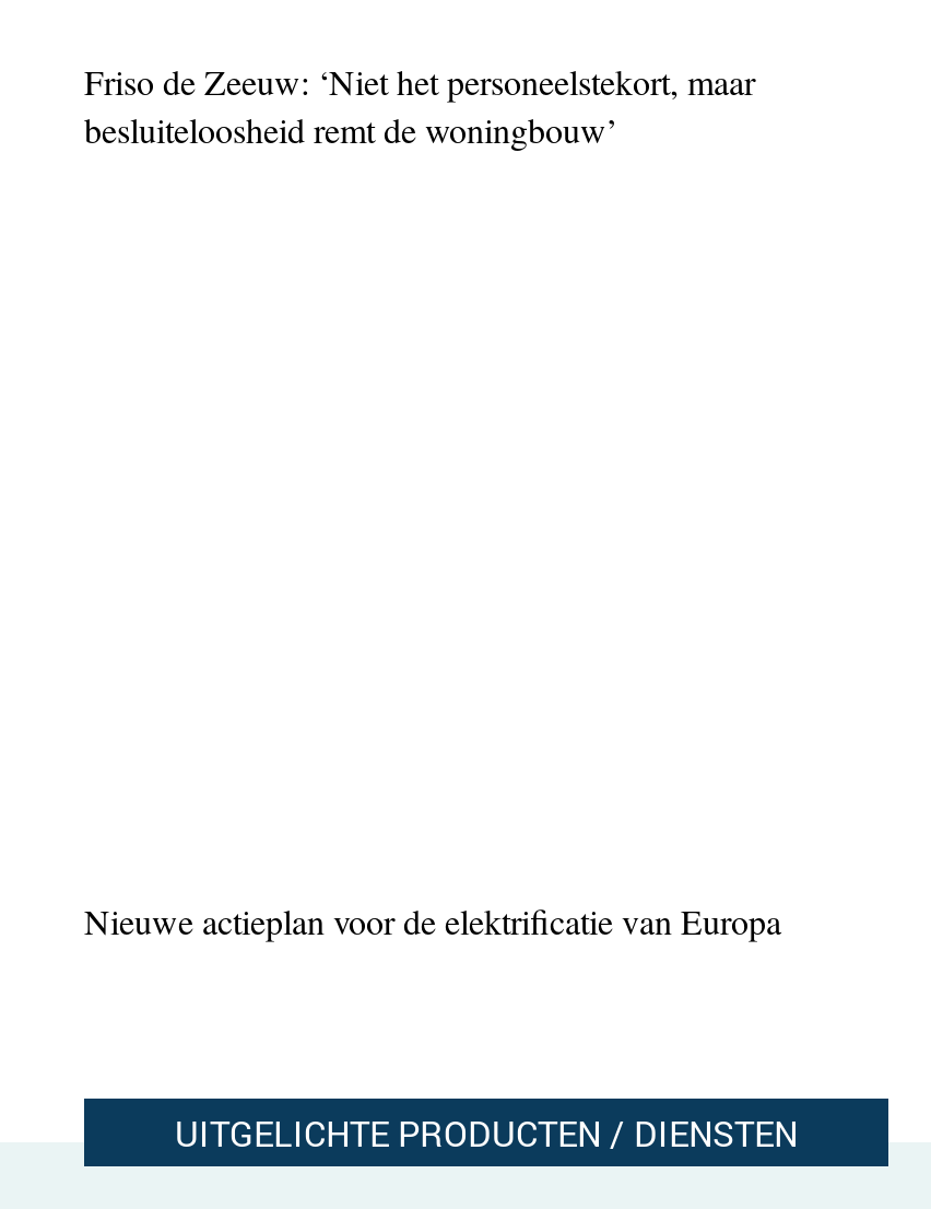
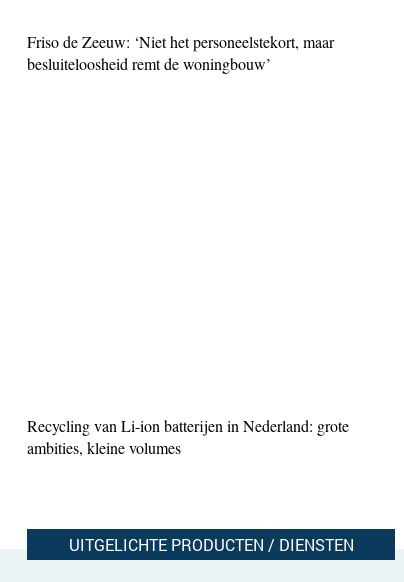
[84,897,781,943] Nieuwe actieplan voor de elektrificatie van Europa -> [27,415,349,458] Recycling van Li-ion batterijen in Nederland: grote | ambities, kleine volumes

